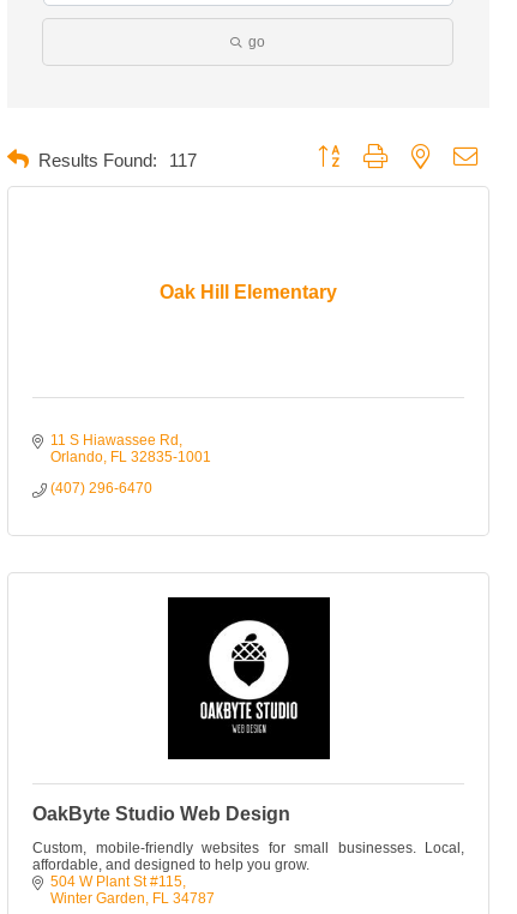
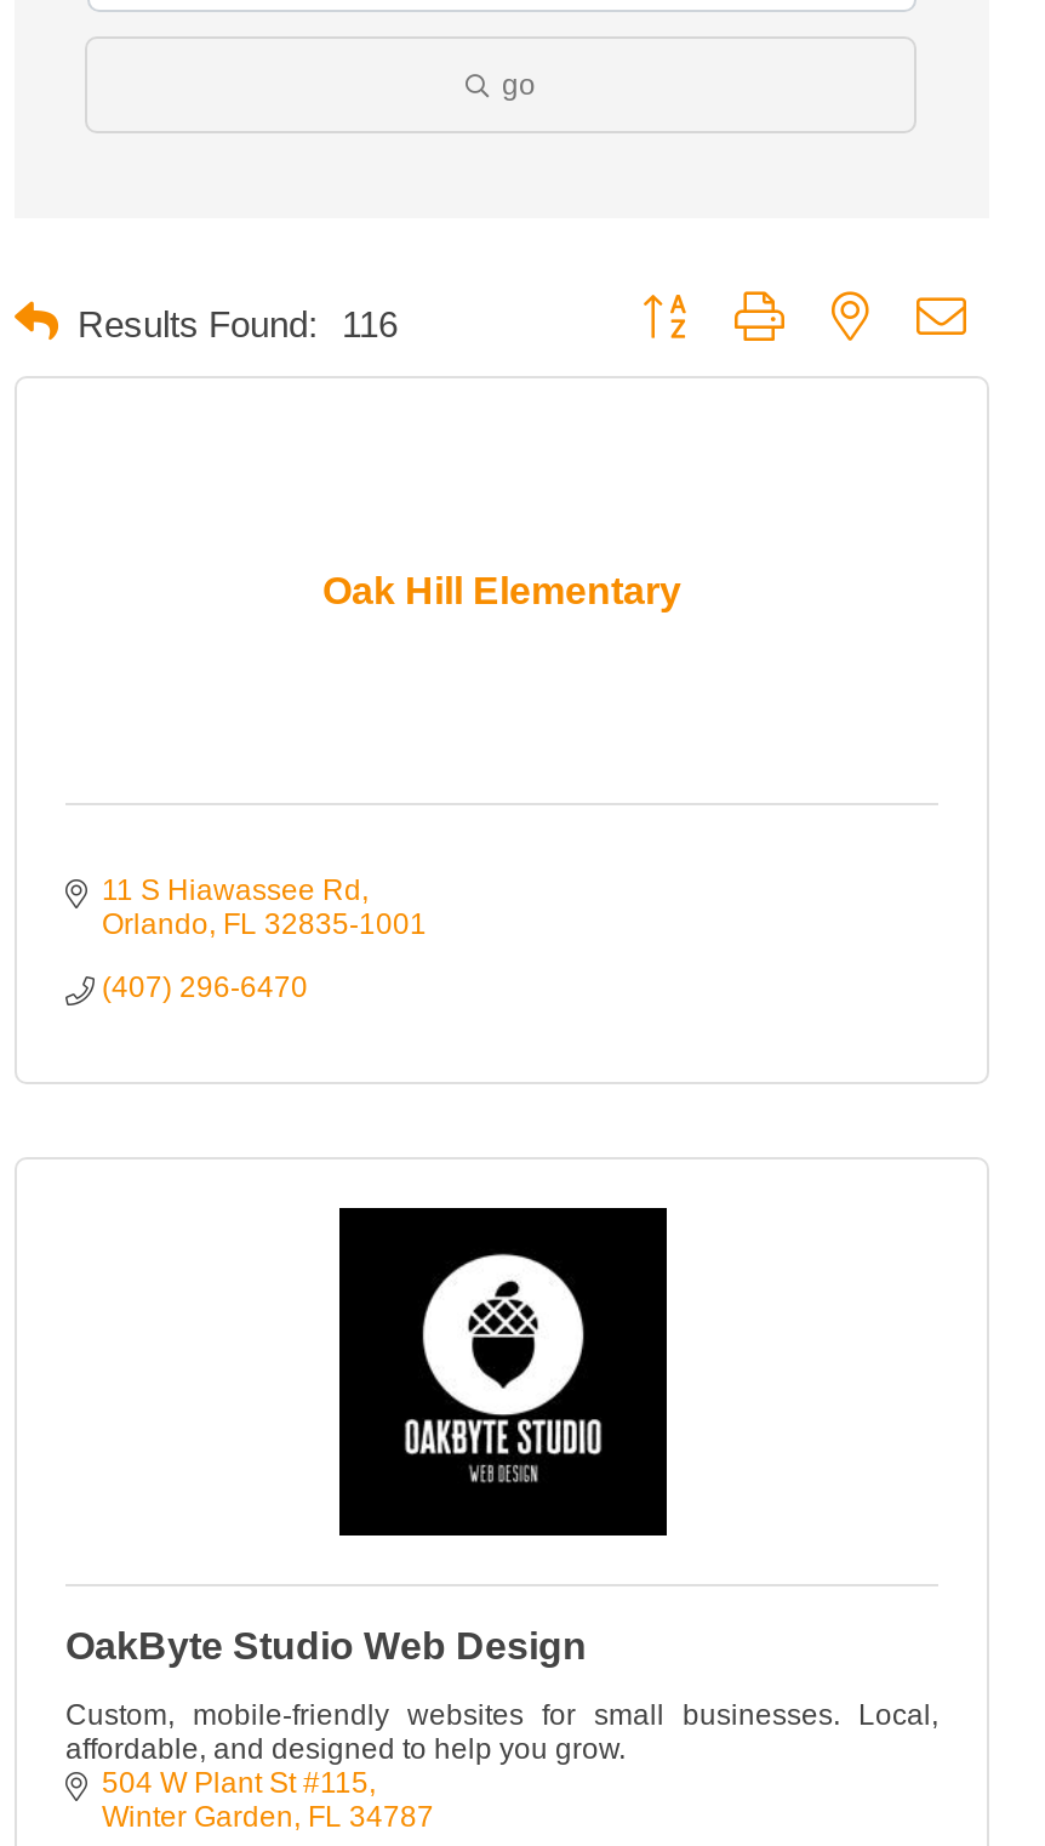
[38,149,197,170] Results Found: 117 -> [78,302,398,343] Results Found: 116

